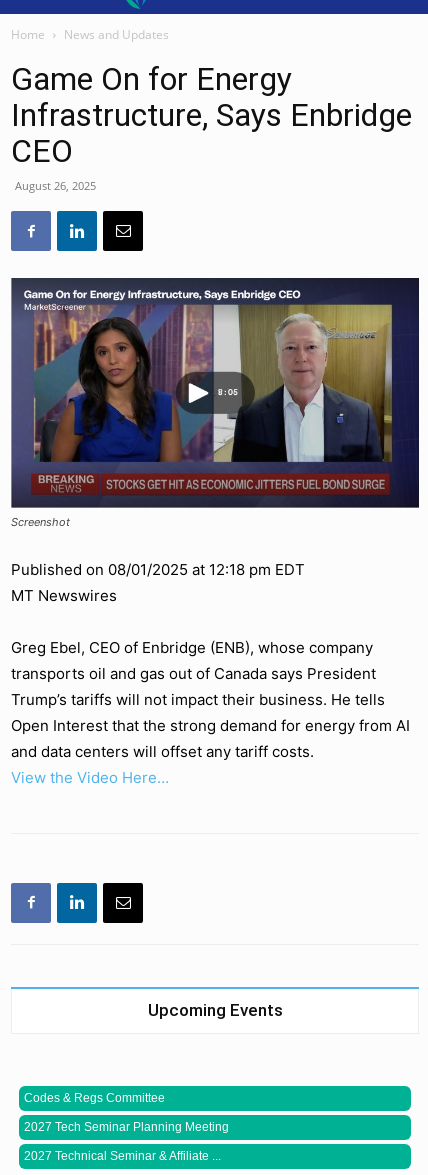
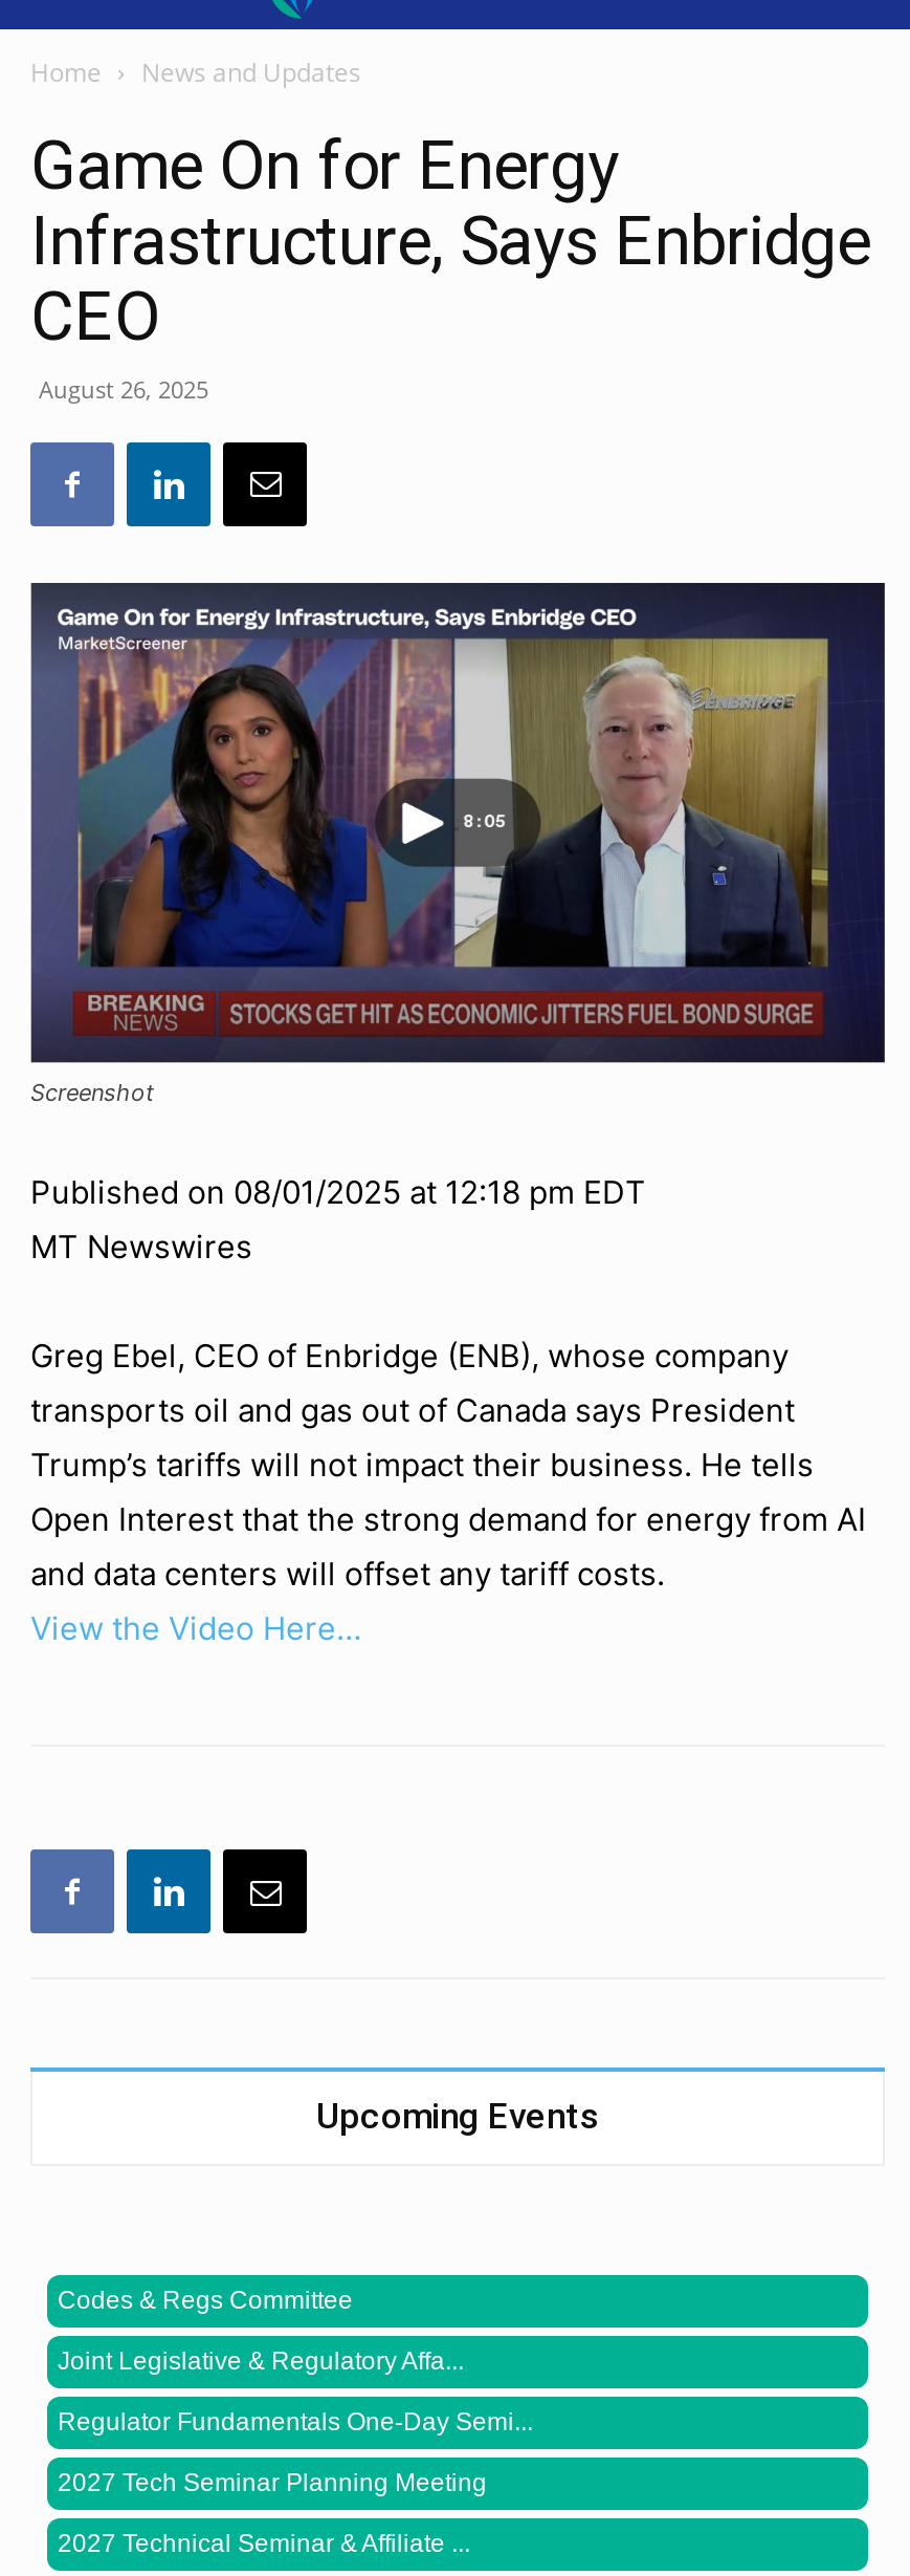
none -> [58,2347,533,2438] Joint Legislative & Regulatory Affa... | Regulator Fundamentals One-Day Semi...

